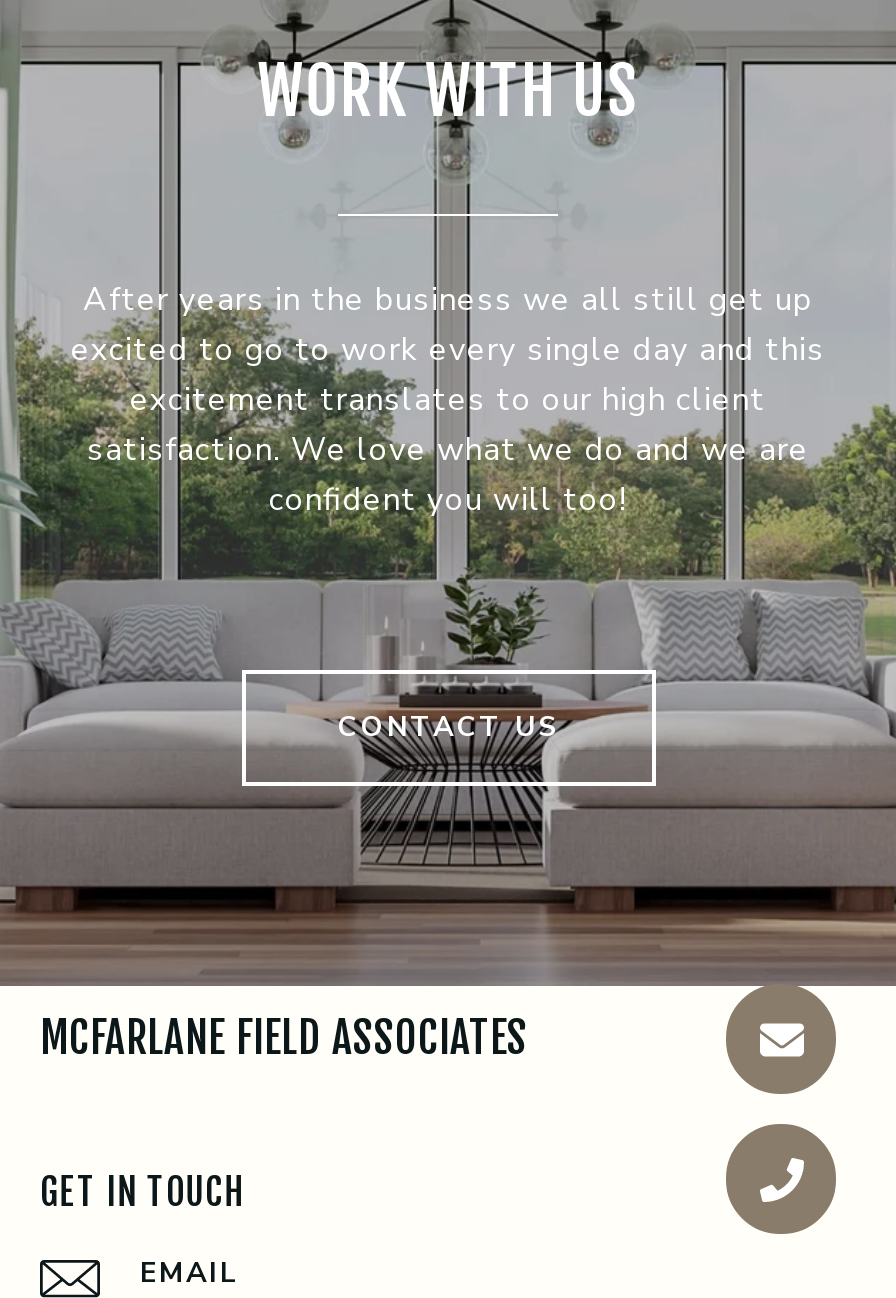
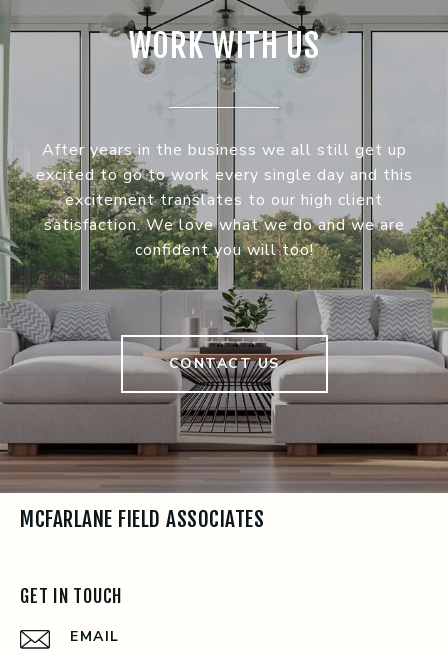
[724,986,838,1096] [image] -> none
[724,1122,838,1236] [image] -> none

